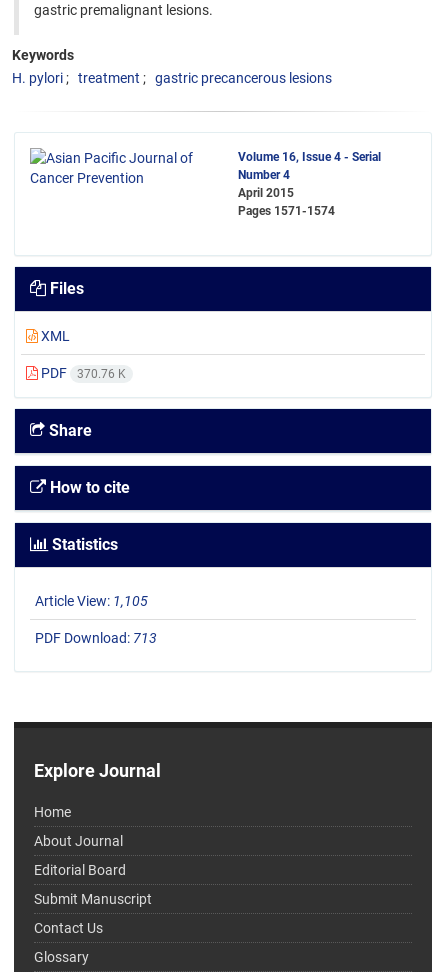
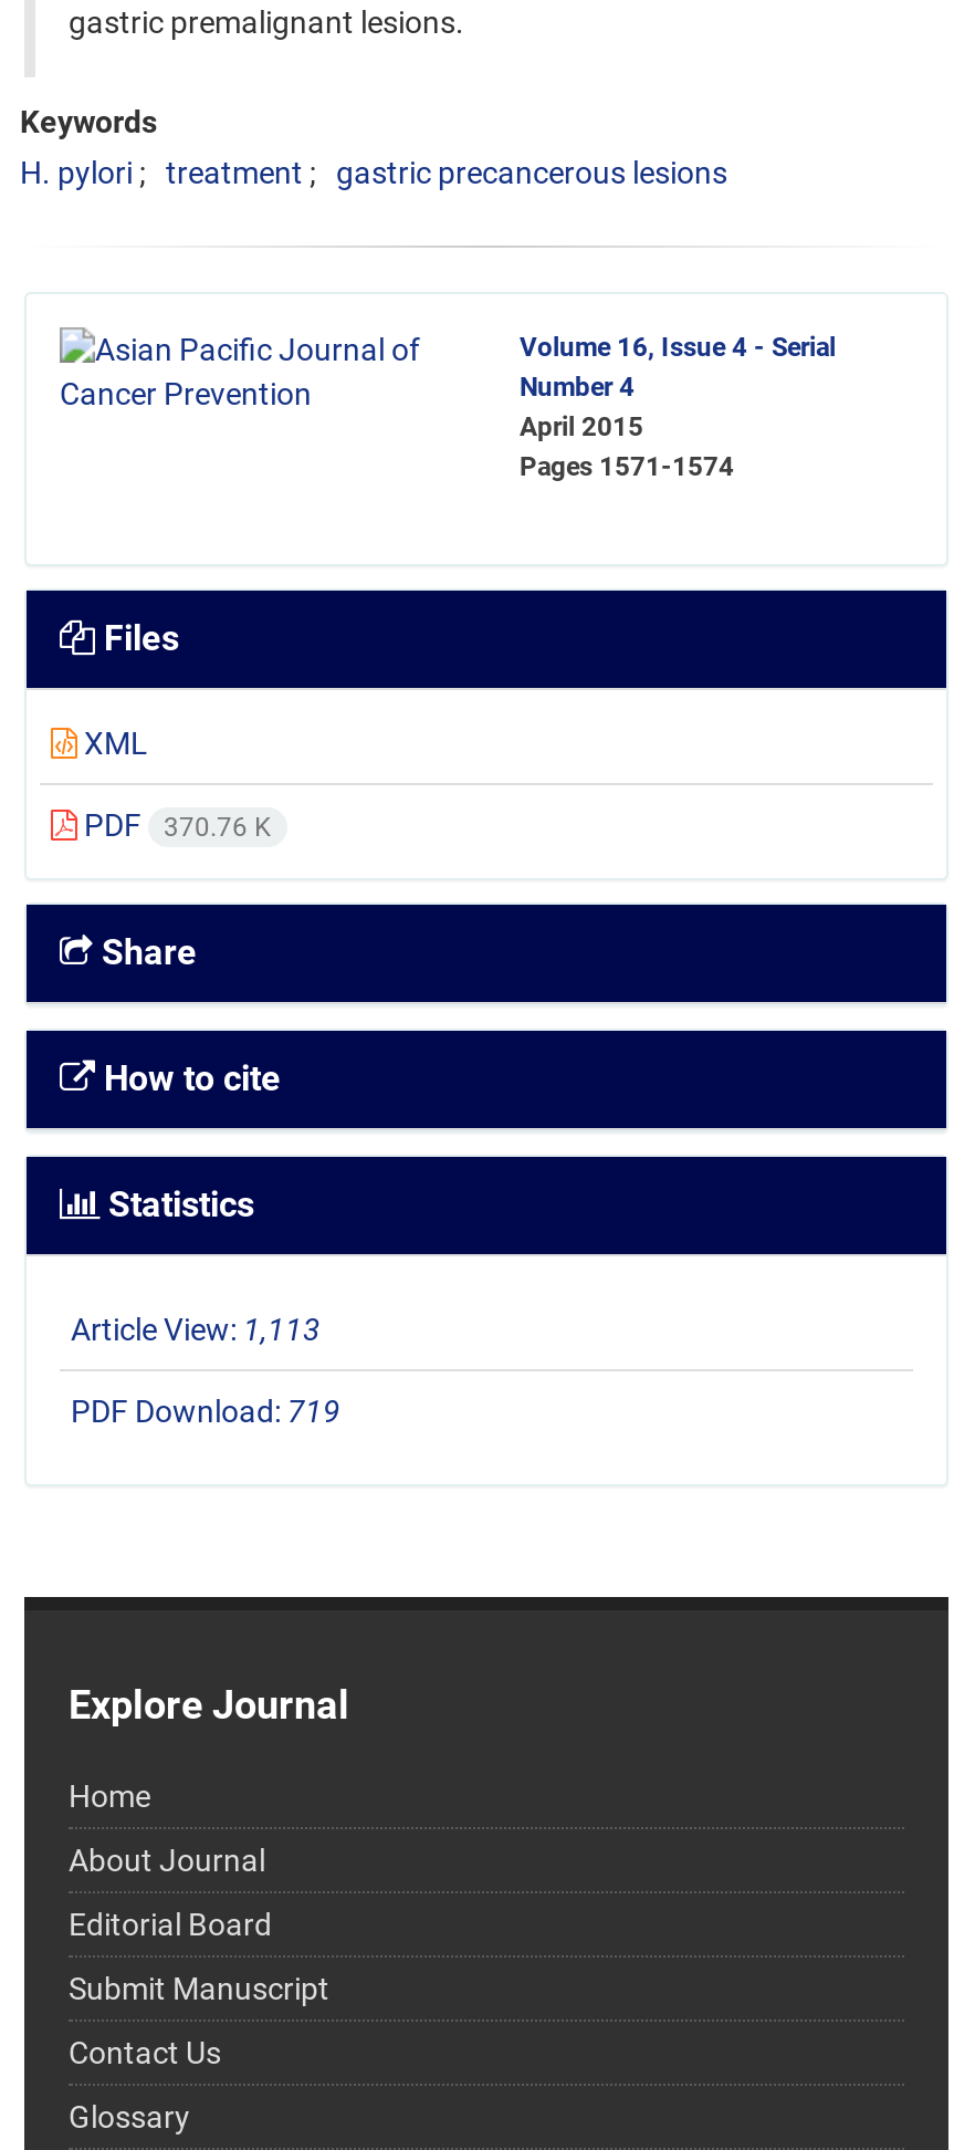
[35,593,148,609] Article View: 1,105 -> [71,1312,321,1348] Article View: 1,113
[35,630,157,646] PDF Download: 713 -> [71,1394,340,1430] PDF Download: 719

